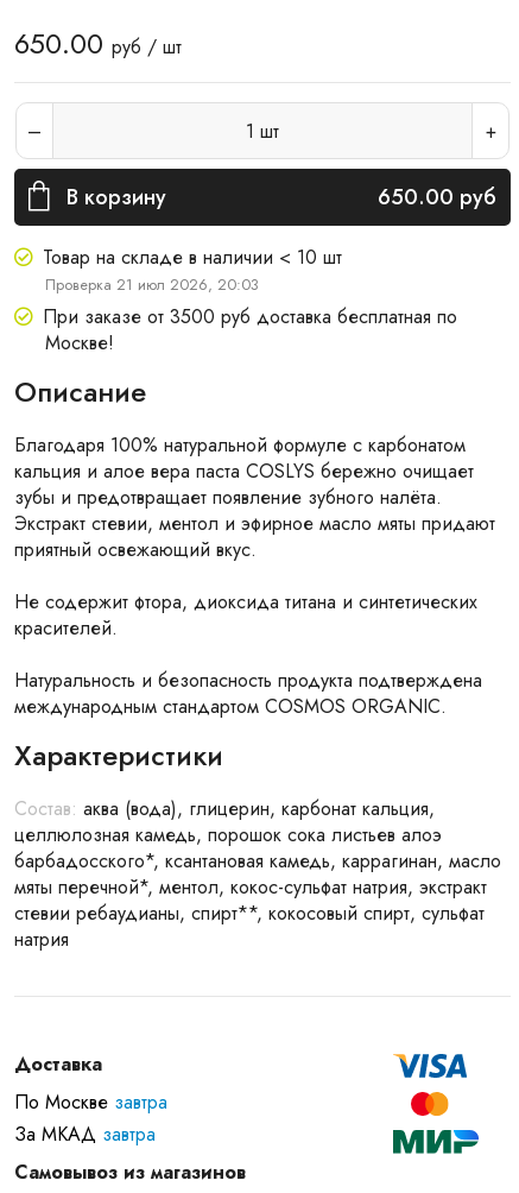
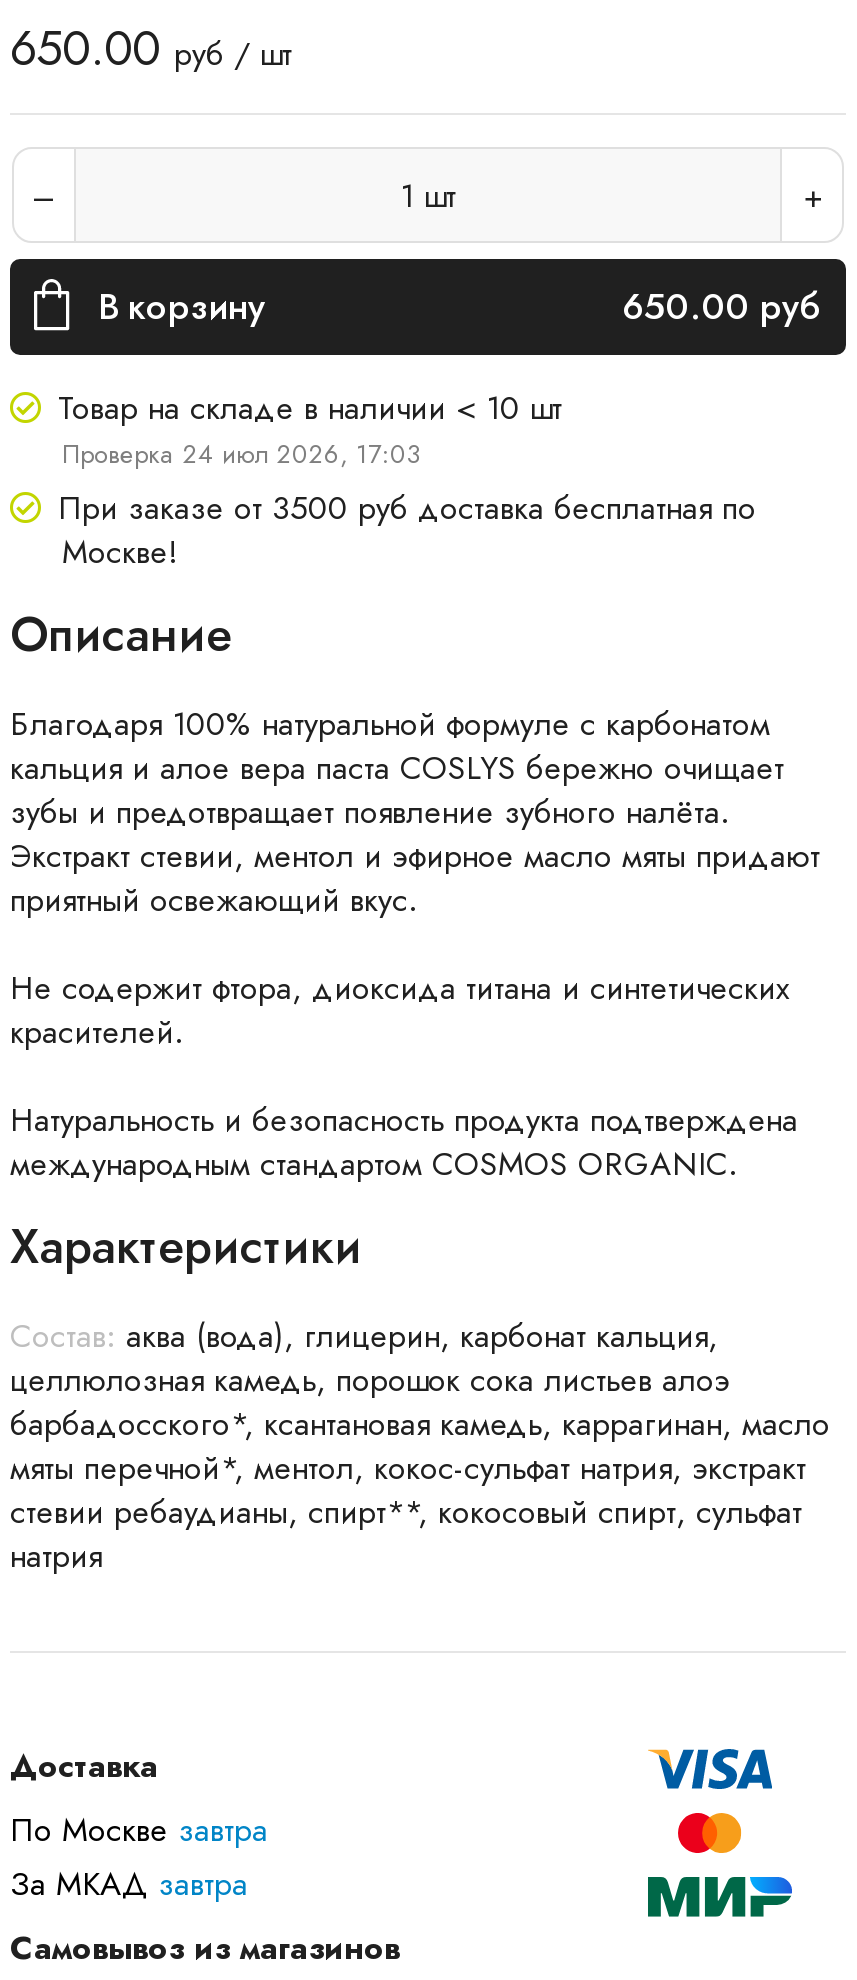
[45,273,259,296] Проверка 21 июл 2026, 20:03 -> [62,435,420,473] Проверка 24 июл 2026, 17:03

